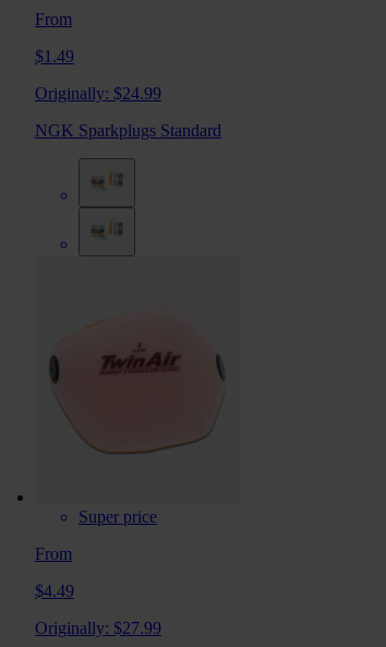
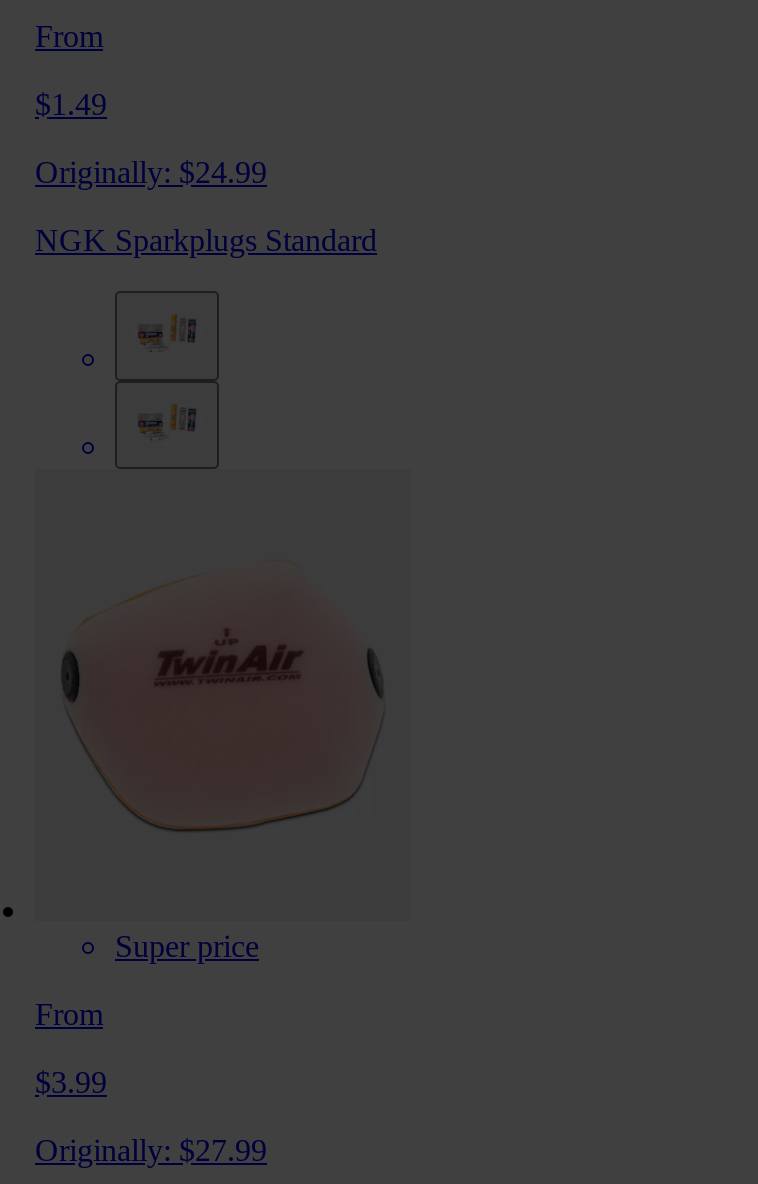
[35,581,74,600] $4.49 -> [35,1066,107,1100] $3.99

